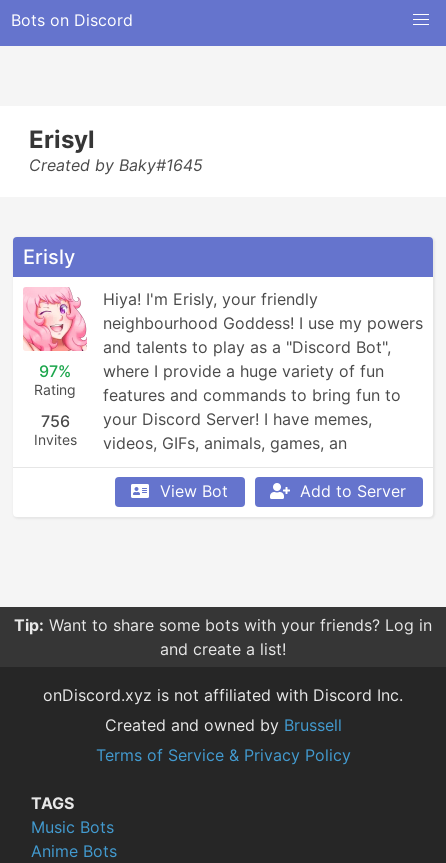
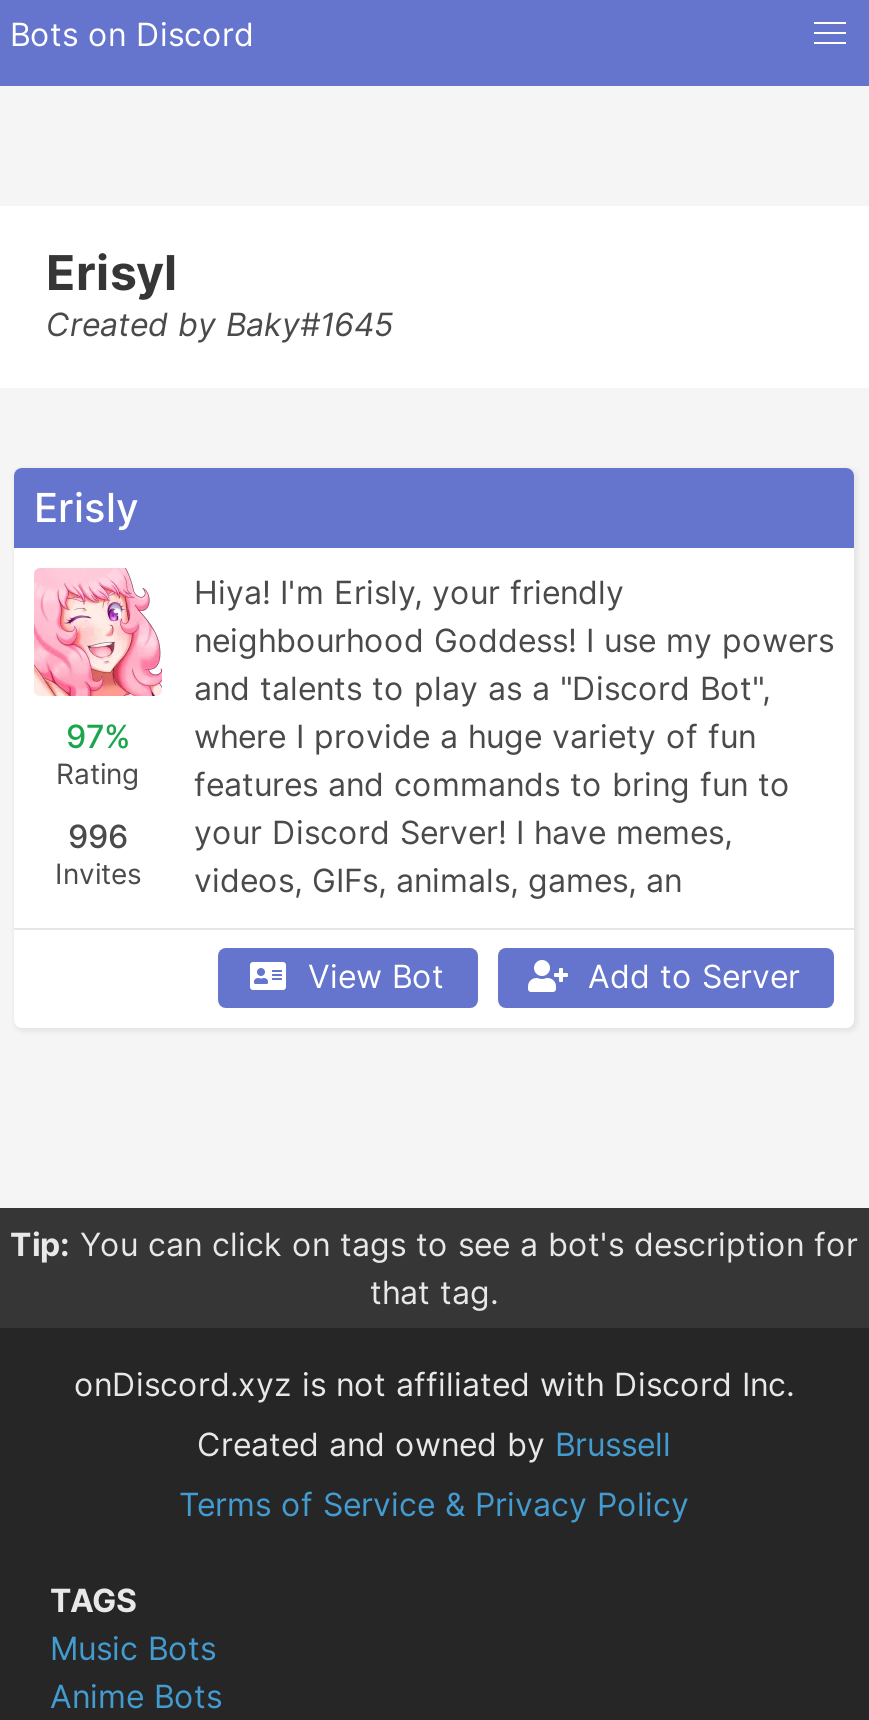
[40,409,372,431] 756 your Discord Server! I have memes, -> [68,812,732,856] 996 your Discord Server! I have memes,
[14,615,432,659] Tip: Want to share some bots with your friends? Log in | and create a list! -> [10,1224,858,1312] Tip: You can click on tags to see a bot's description for | that tag.

